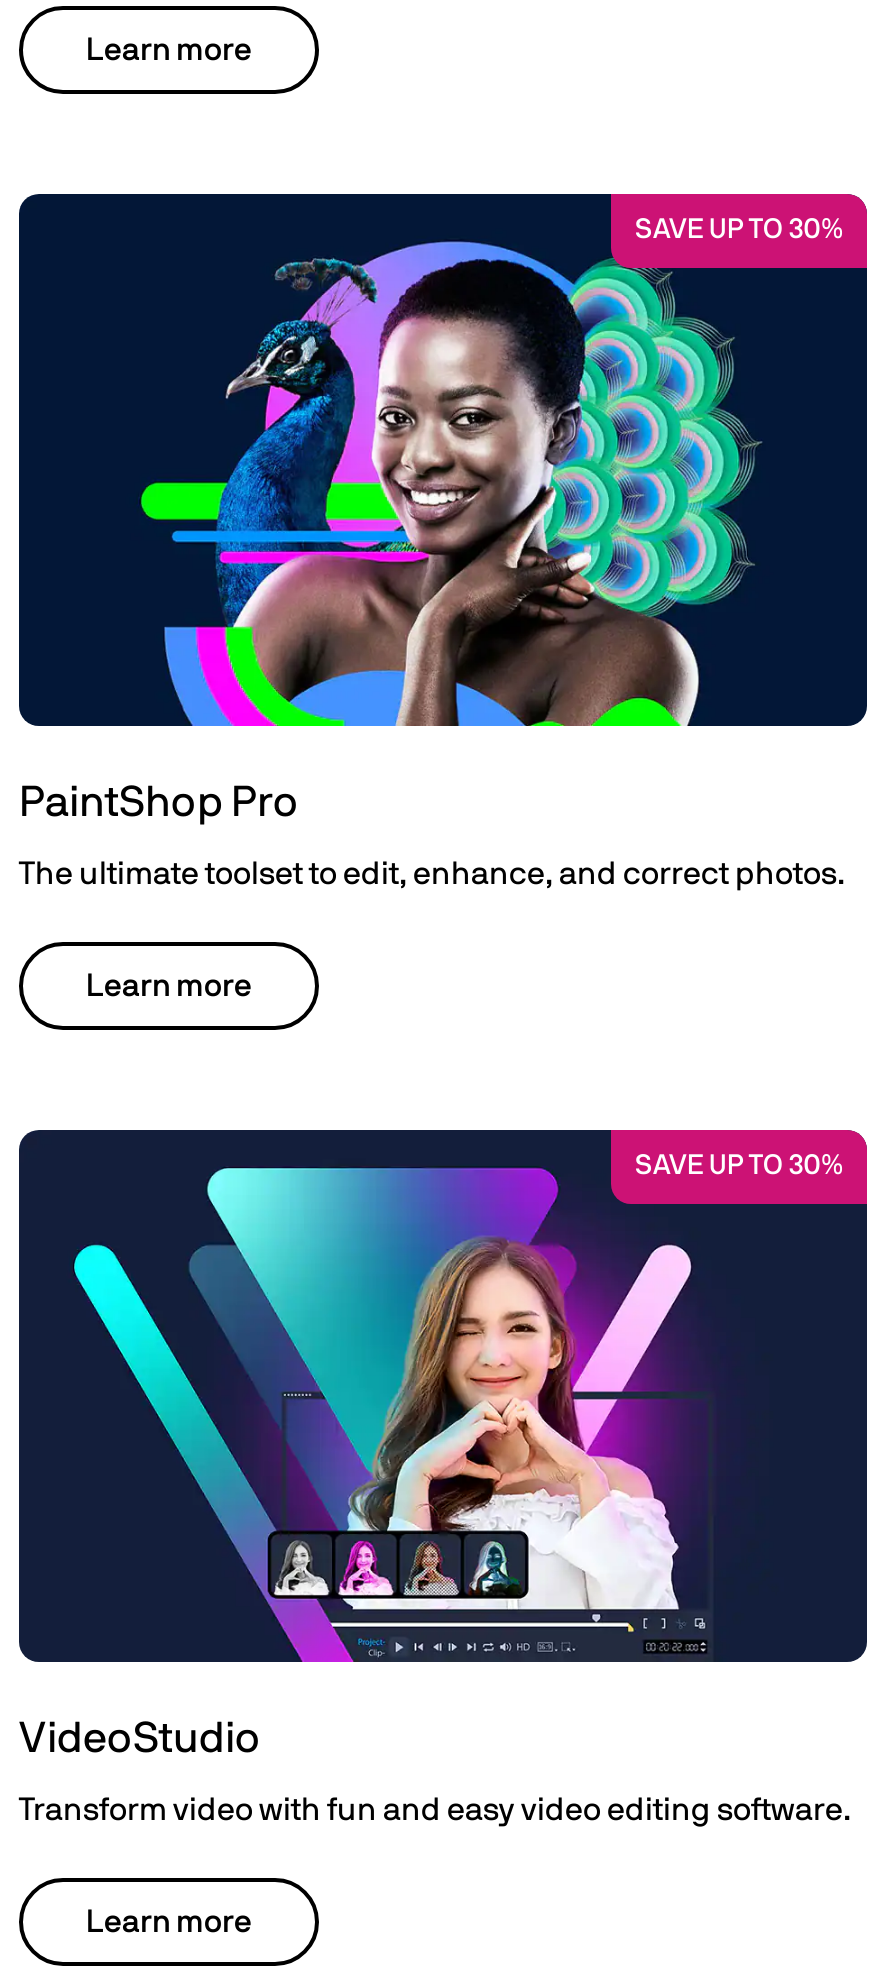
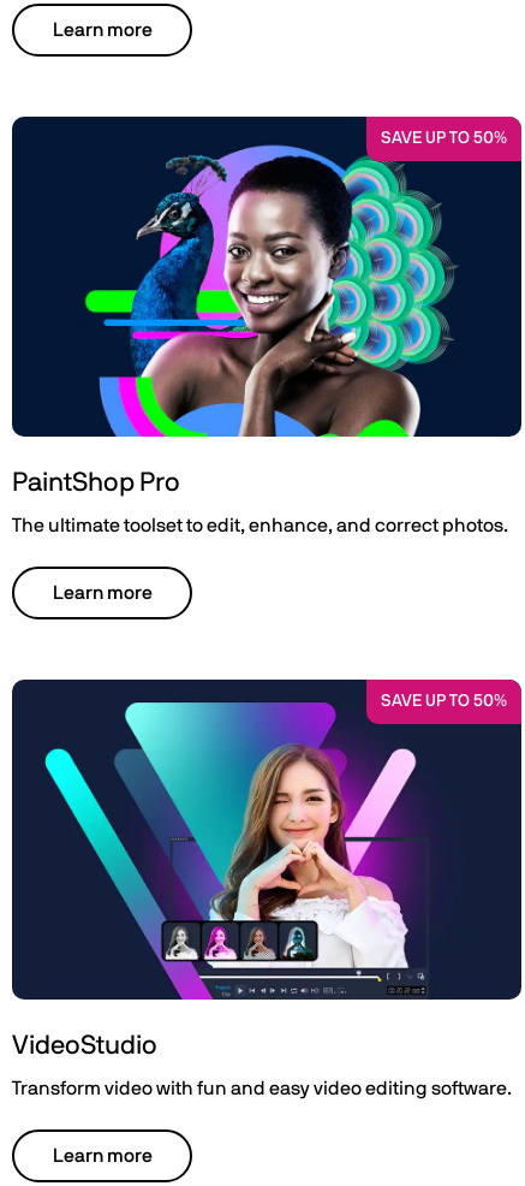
[635,216,843,244] SAVE UP TO 30% -> [381,130,507,147] SAVE UP TO 50%
[635,1152,843,1180] SAVE UP TO 30% -> [381,693,507,710] SAVE UP TO 50%

